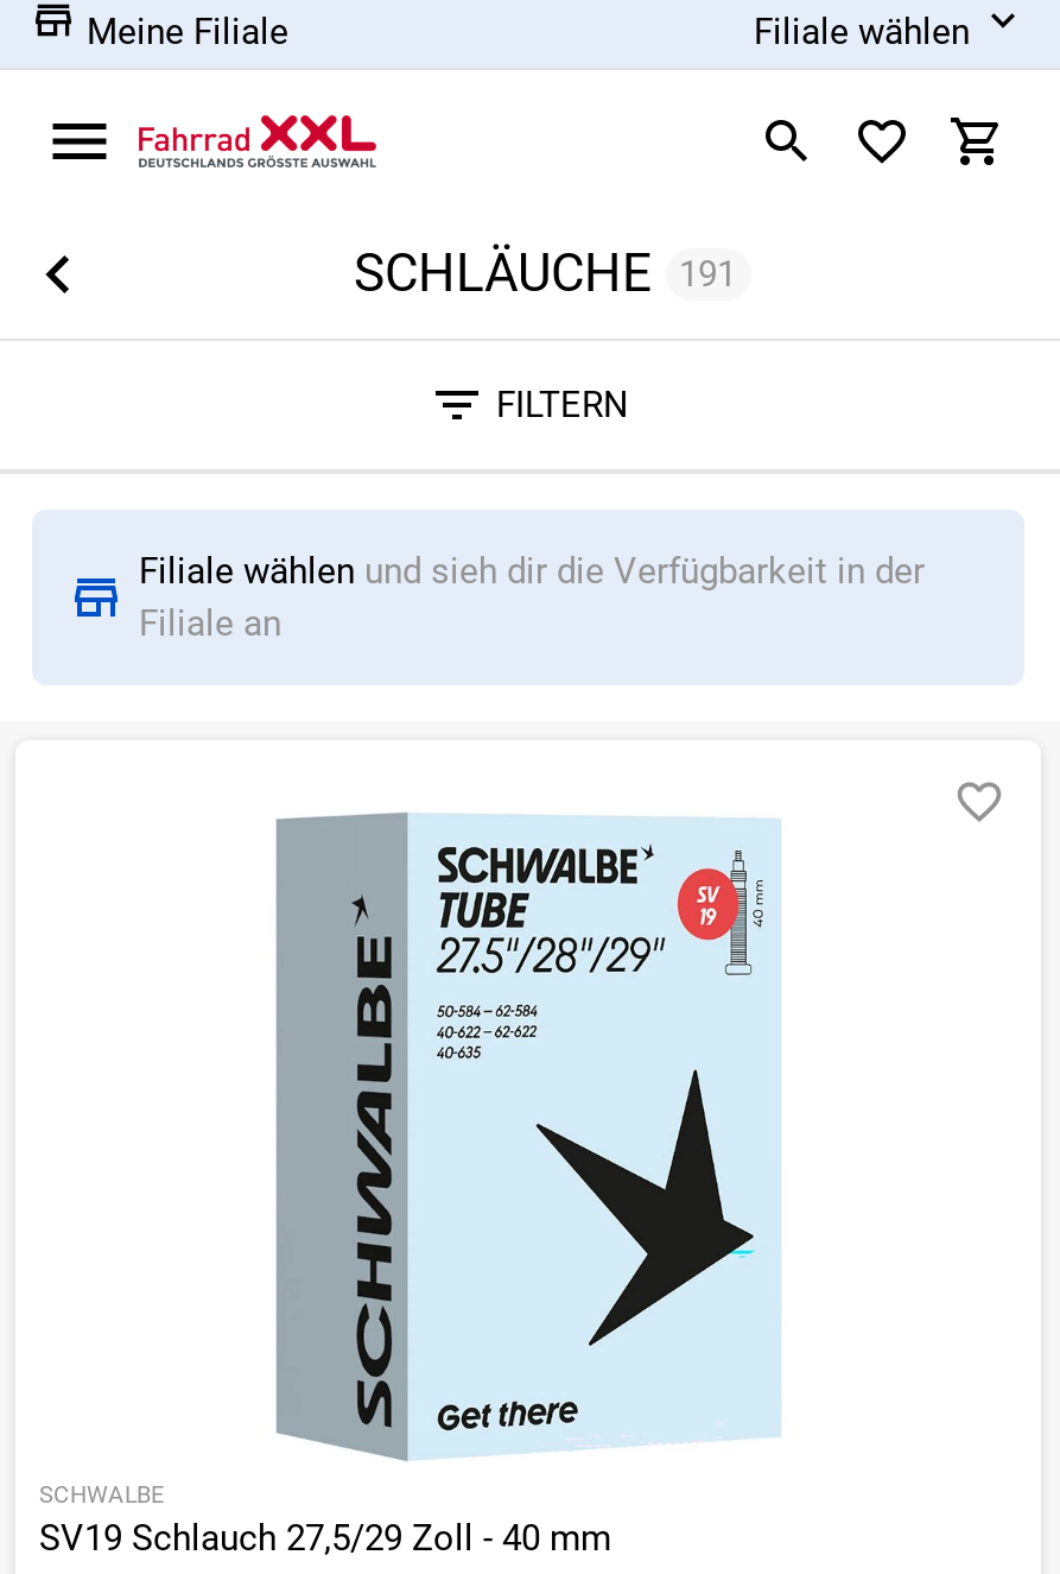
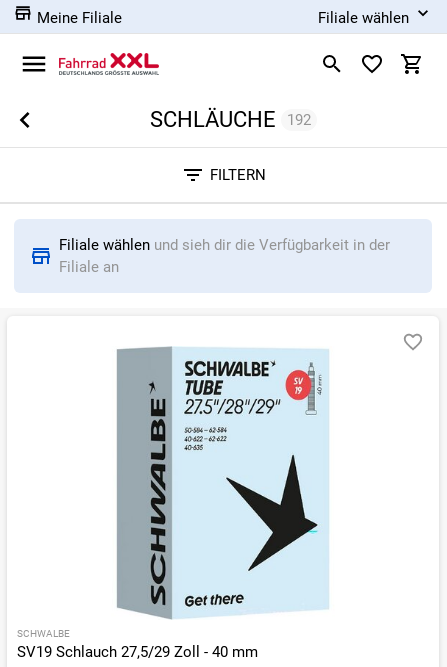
[354,244,736,303] SCHLÄUCHE 191 -> [149,107,310,132] SCHLÄUCHE 192

